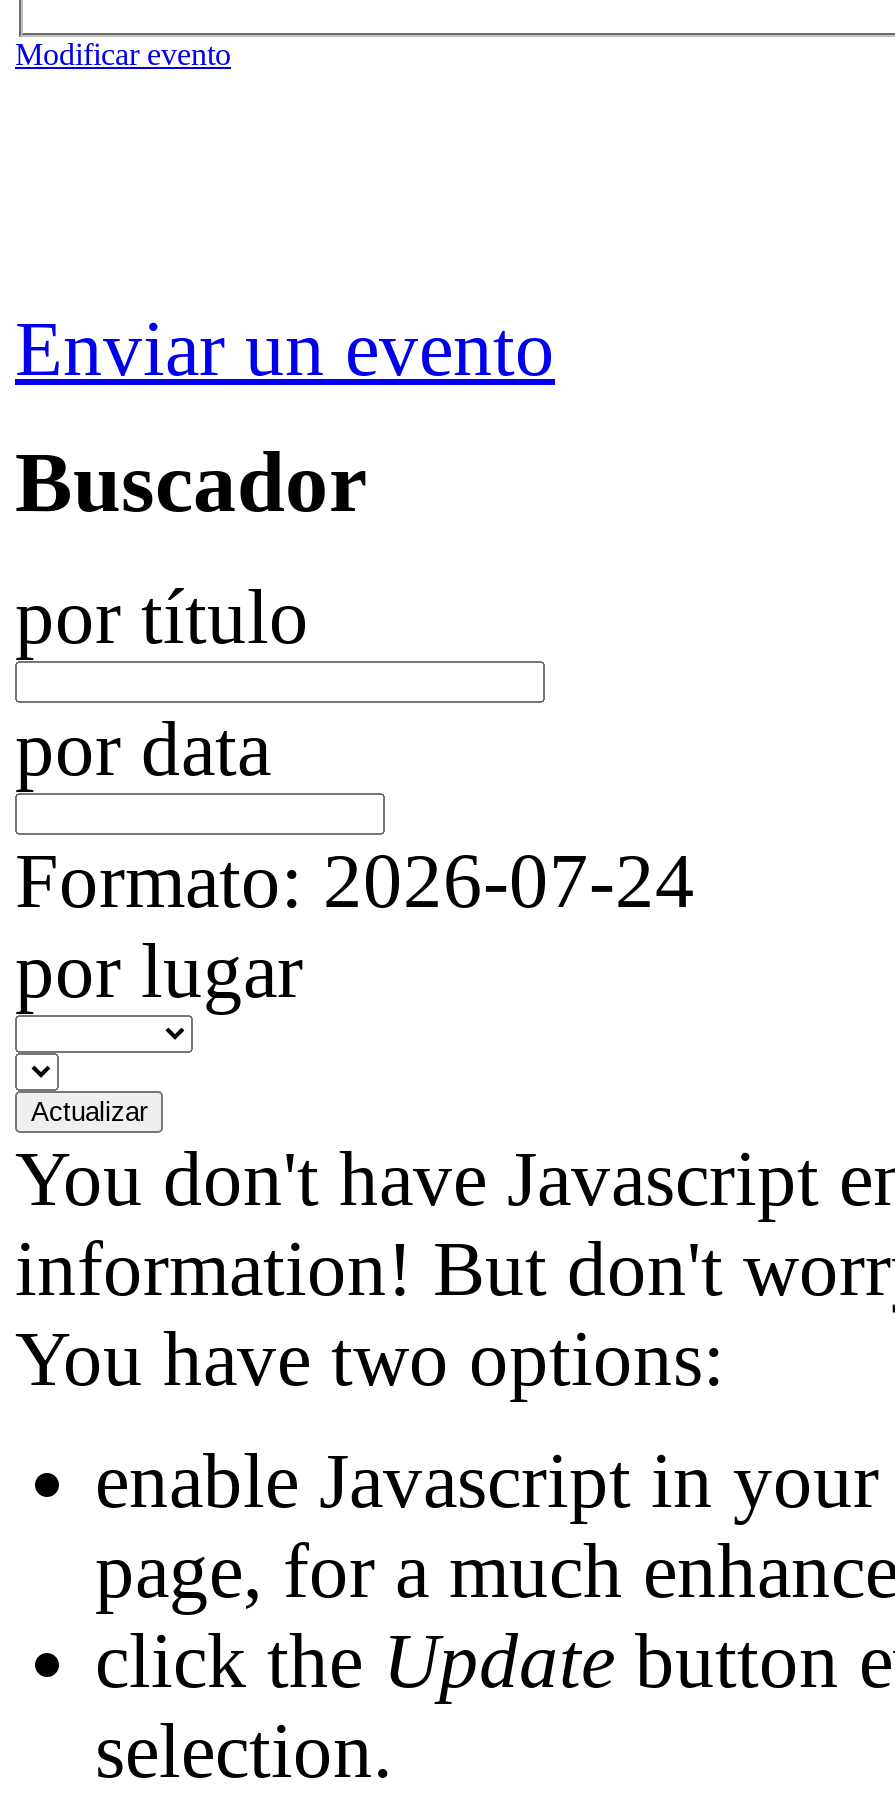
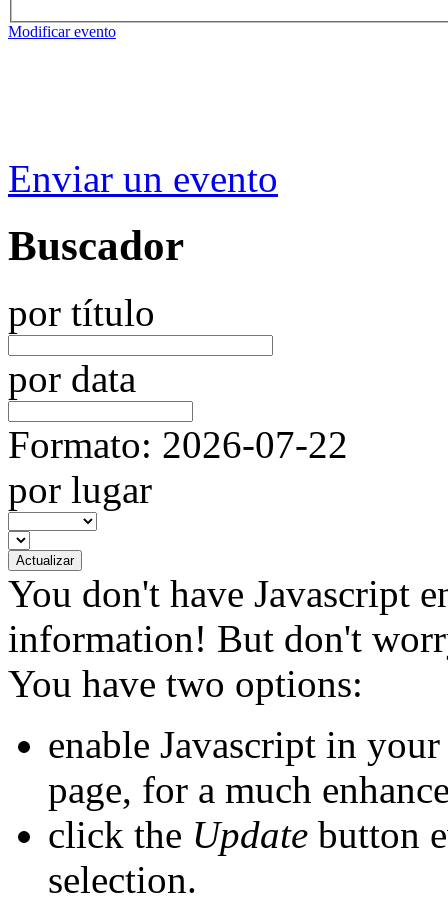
[15,837,695,923] Formato: 2026-07-24 -> [8,423,348,466] Formato: 2026-07-22

